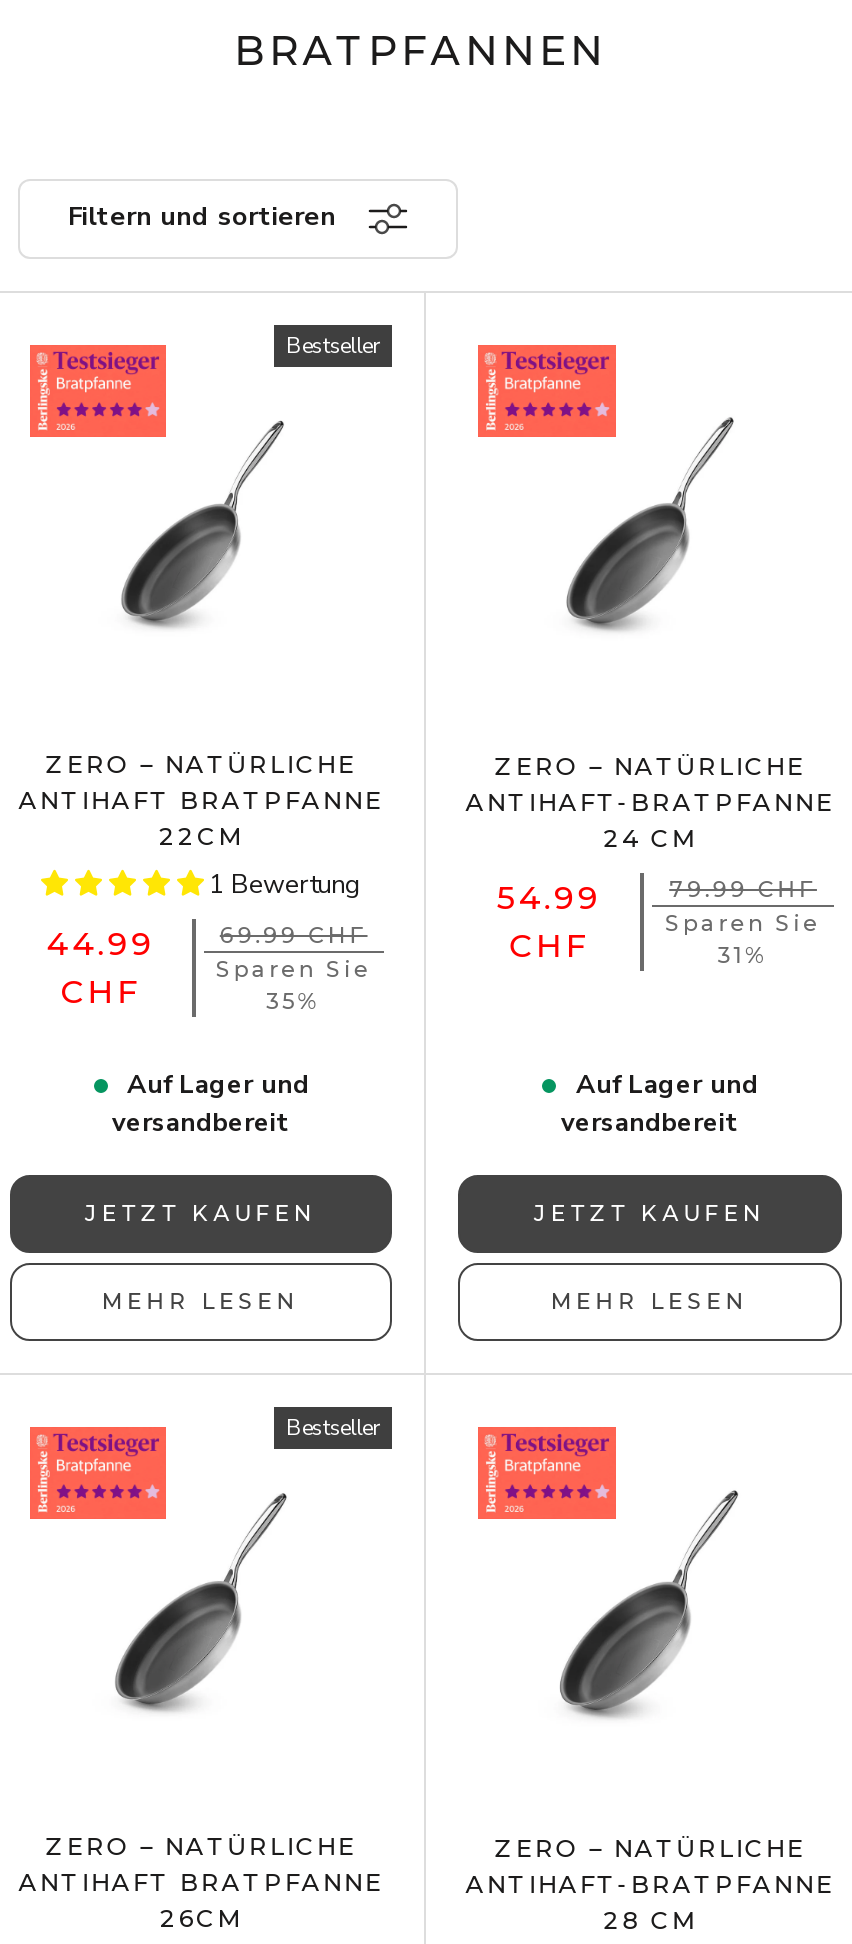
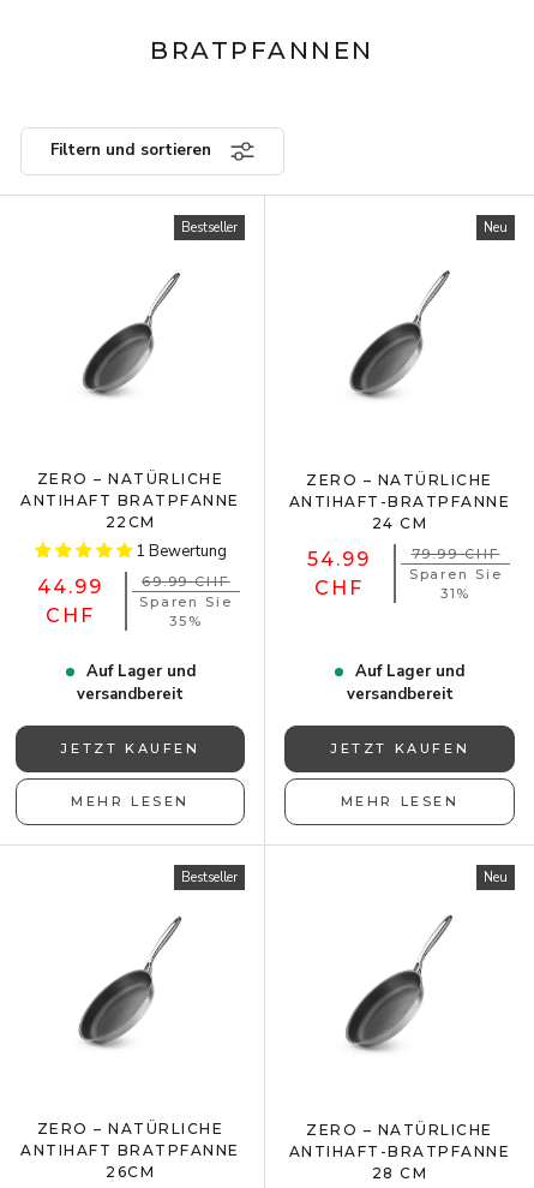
[28,343,168,439] [image] -> none
[476,343,618,439] [image] -> none
none -> [484,219,508,237] Neu
[28,1425,168,1521] [image] -> none
[476,1425,618,1521] [image] -> none
none -> [484,868,508,886] Neu

